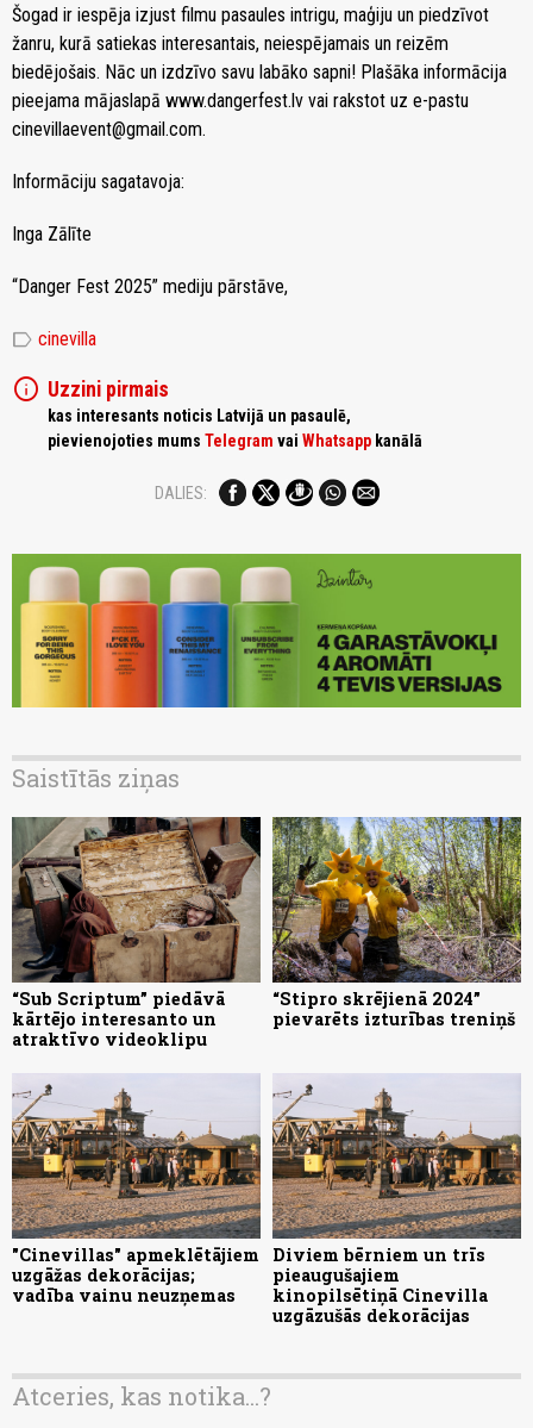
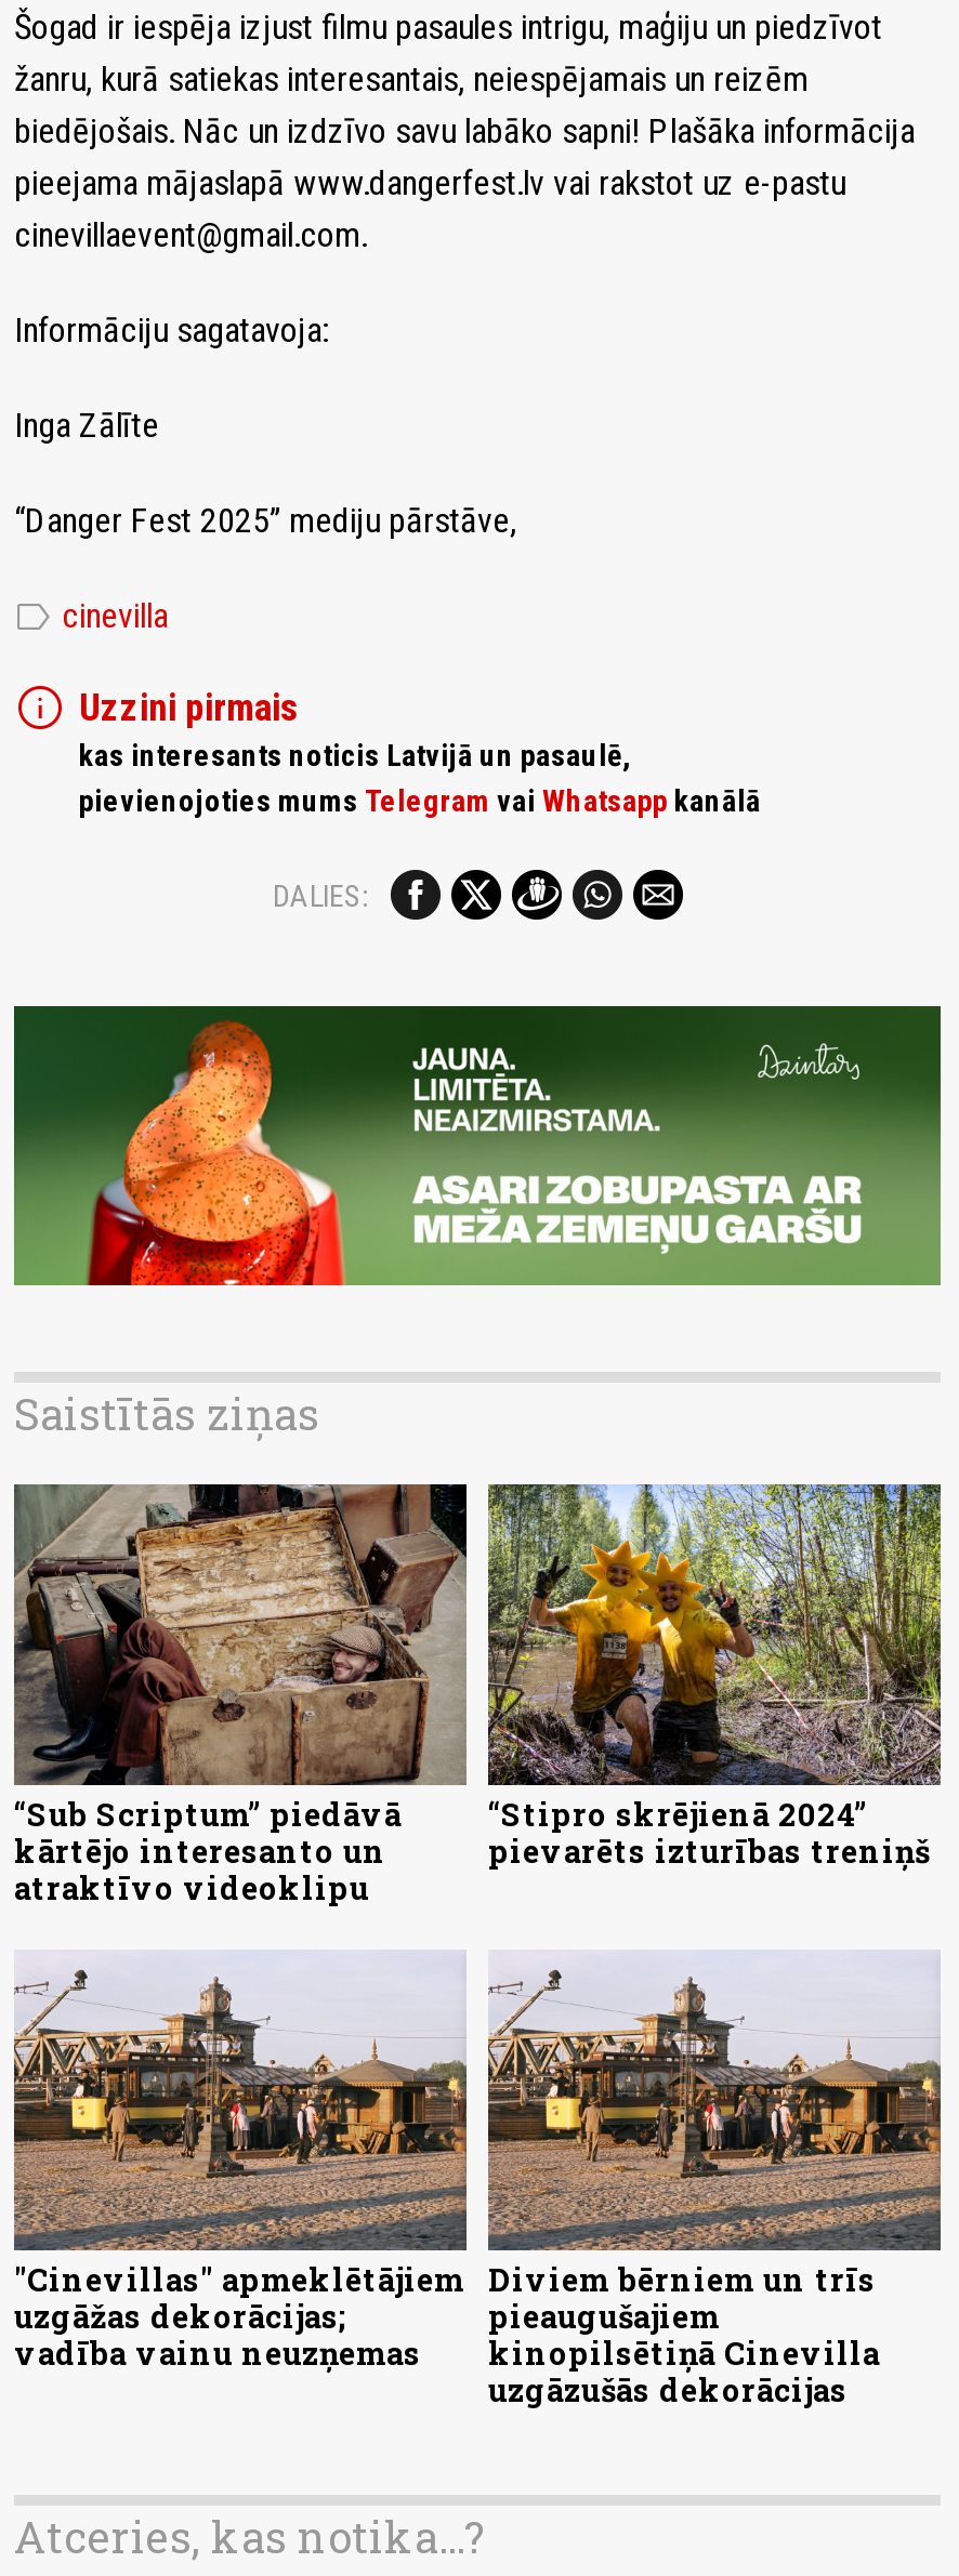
[11,553,522,709] [image] -> [12,1004,943,1287] [image]

